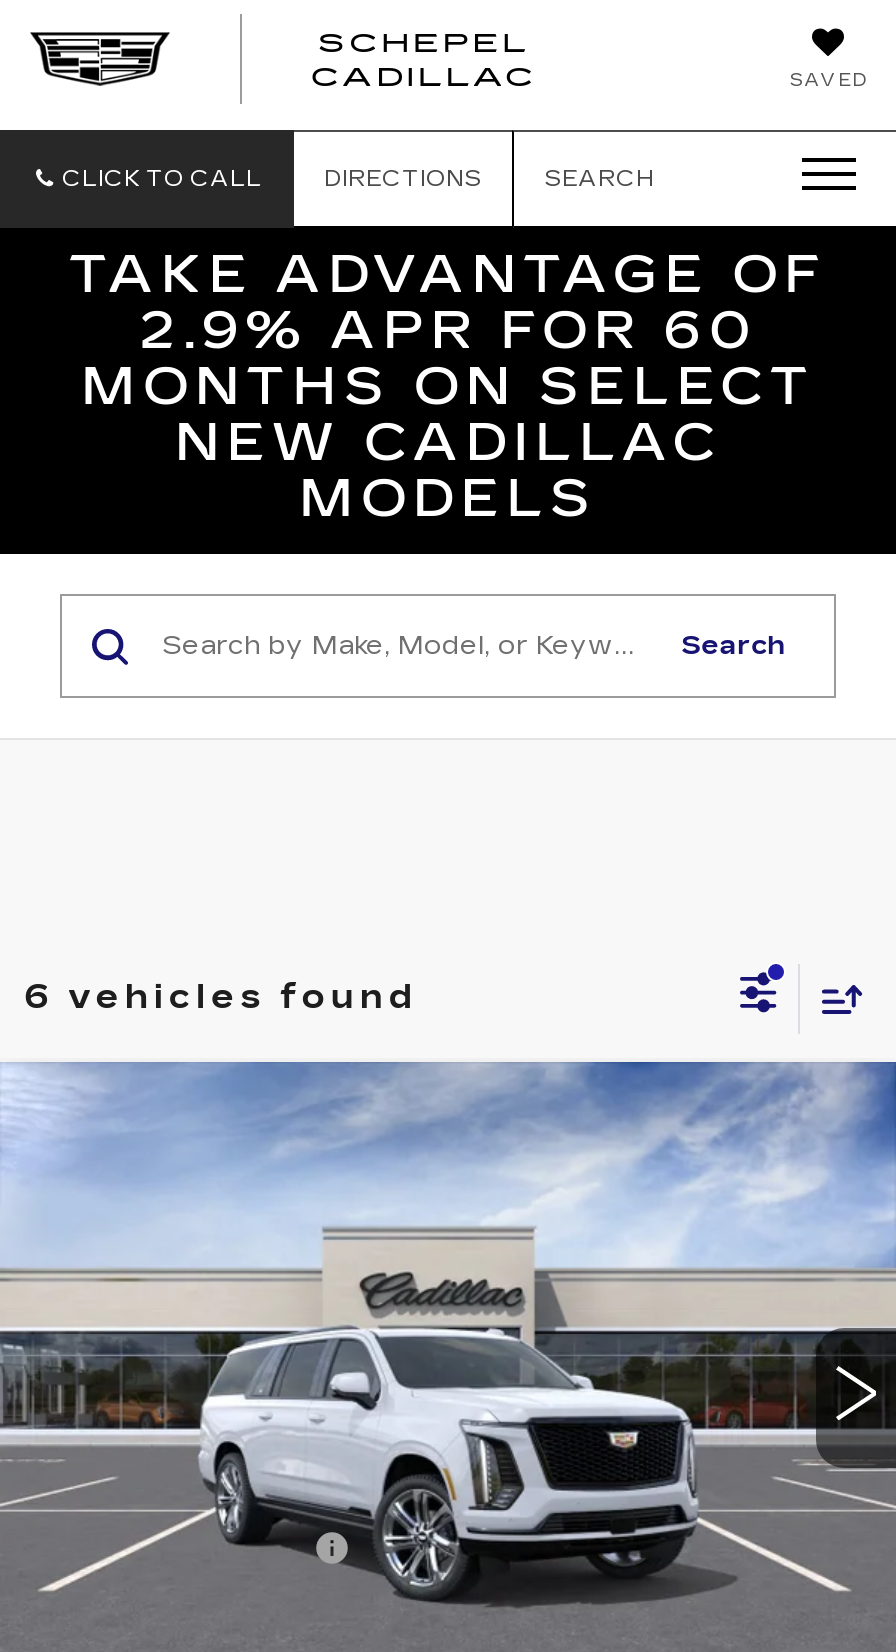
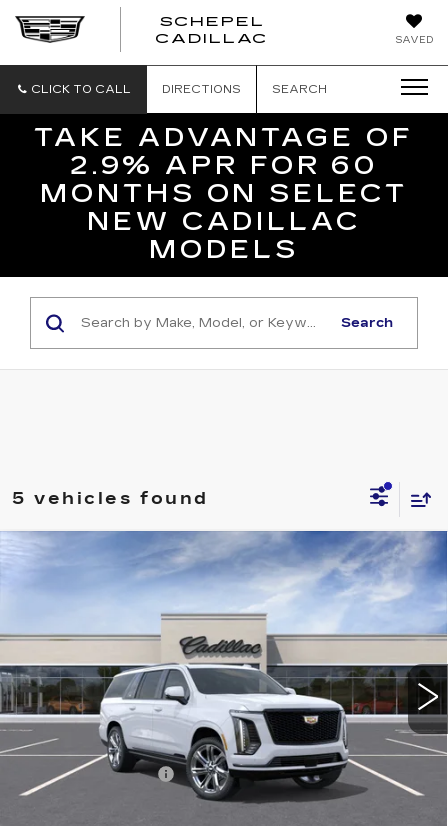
[24,975,418,1017] 6 vehicles found -> [12,487,209,508] 5 vehicles found

